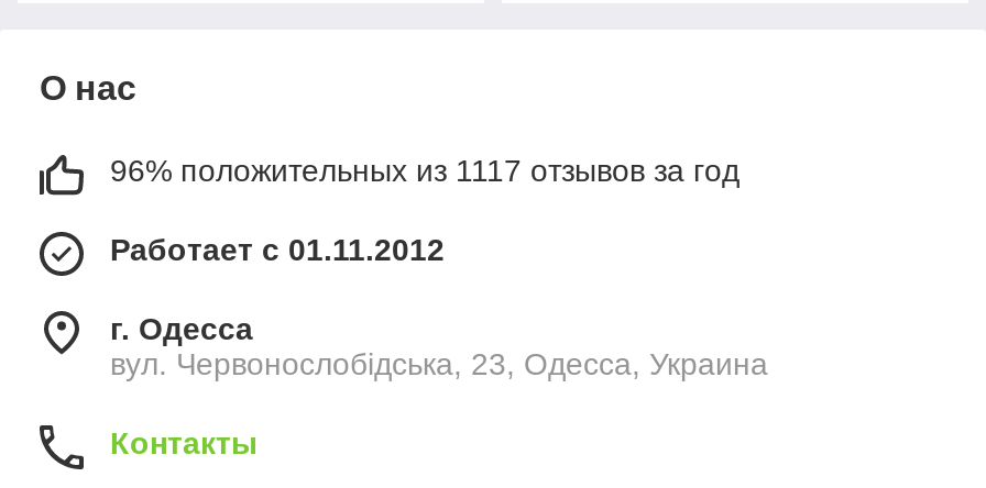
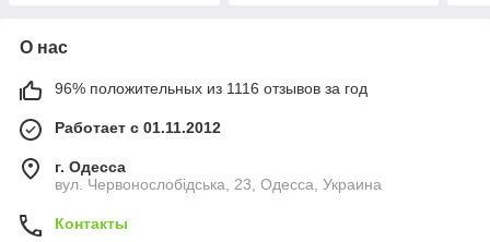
[110,152,739,188] 96% положительных из 1117 отзывов за год -> [55,79,367,97] 96% положительных из 1116 отзывов за год

